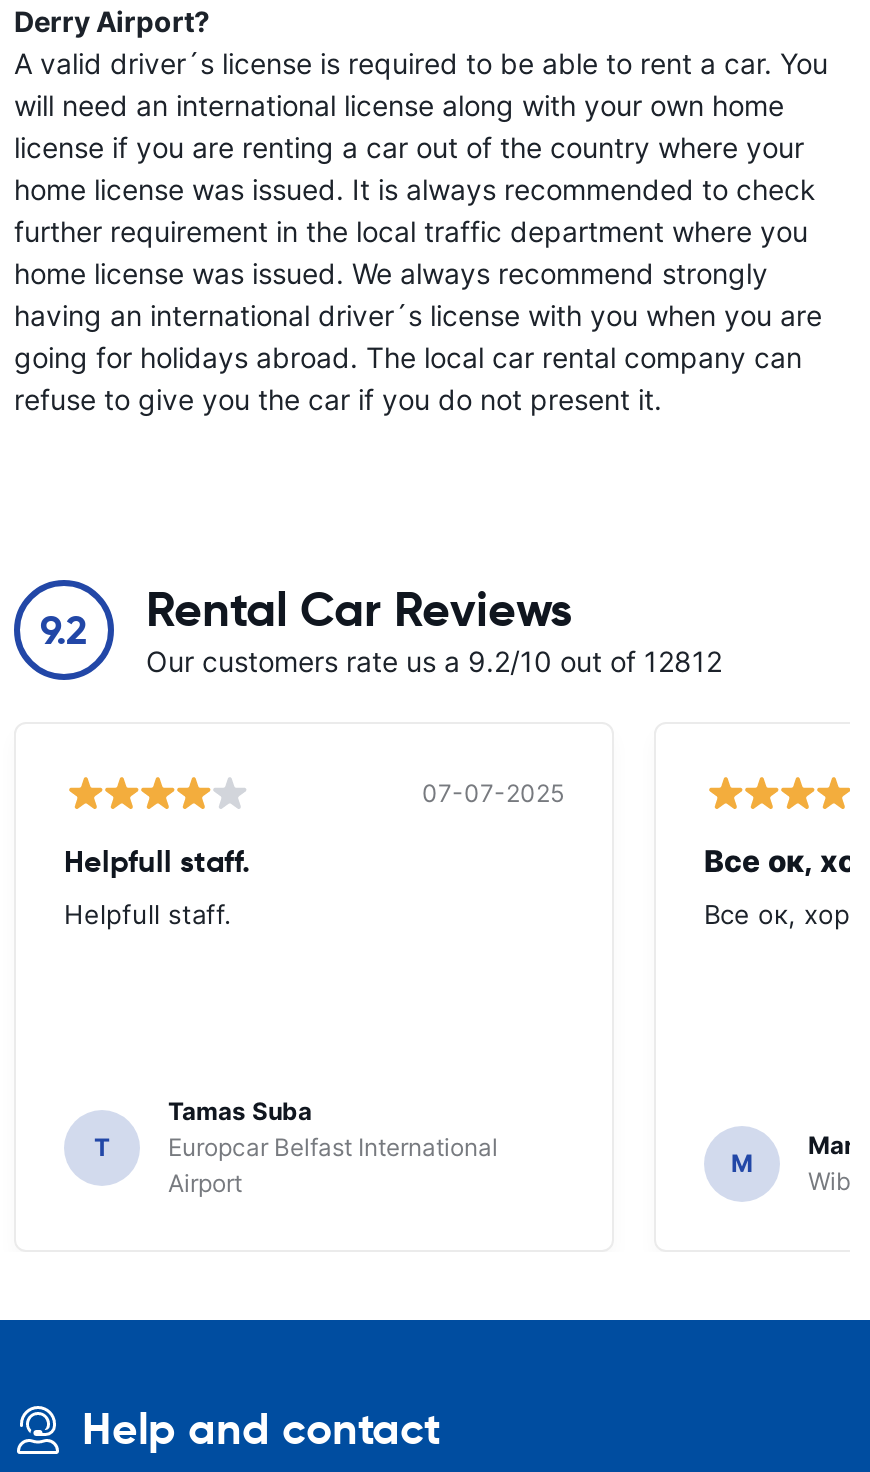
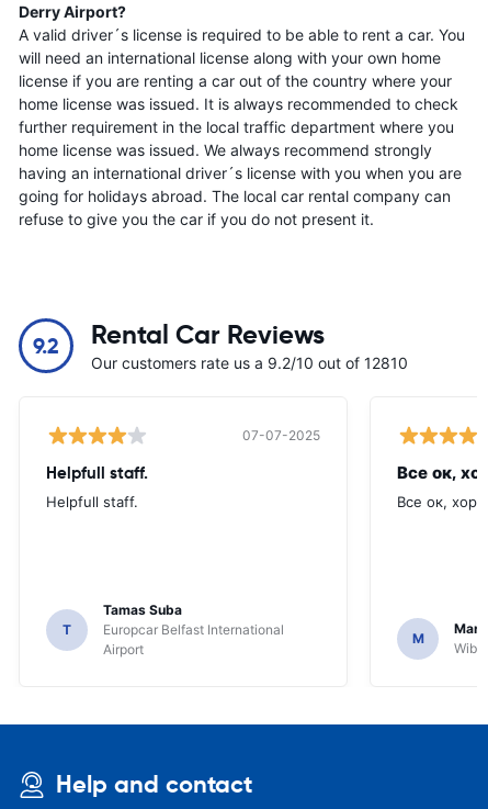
[146,644,722,678] Our customers rate us a 9.2/10 out of 12812 -> [91,353,408,372] Our customers rate us a 9.2/10 out of 12810

